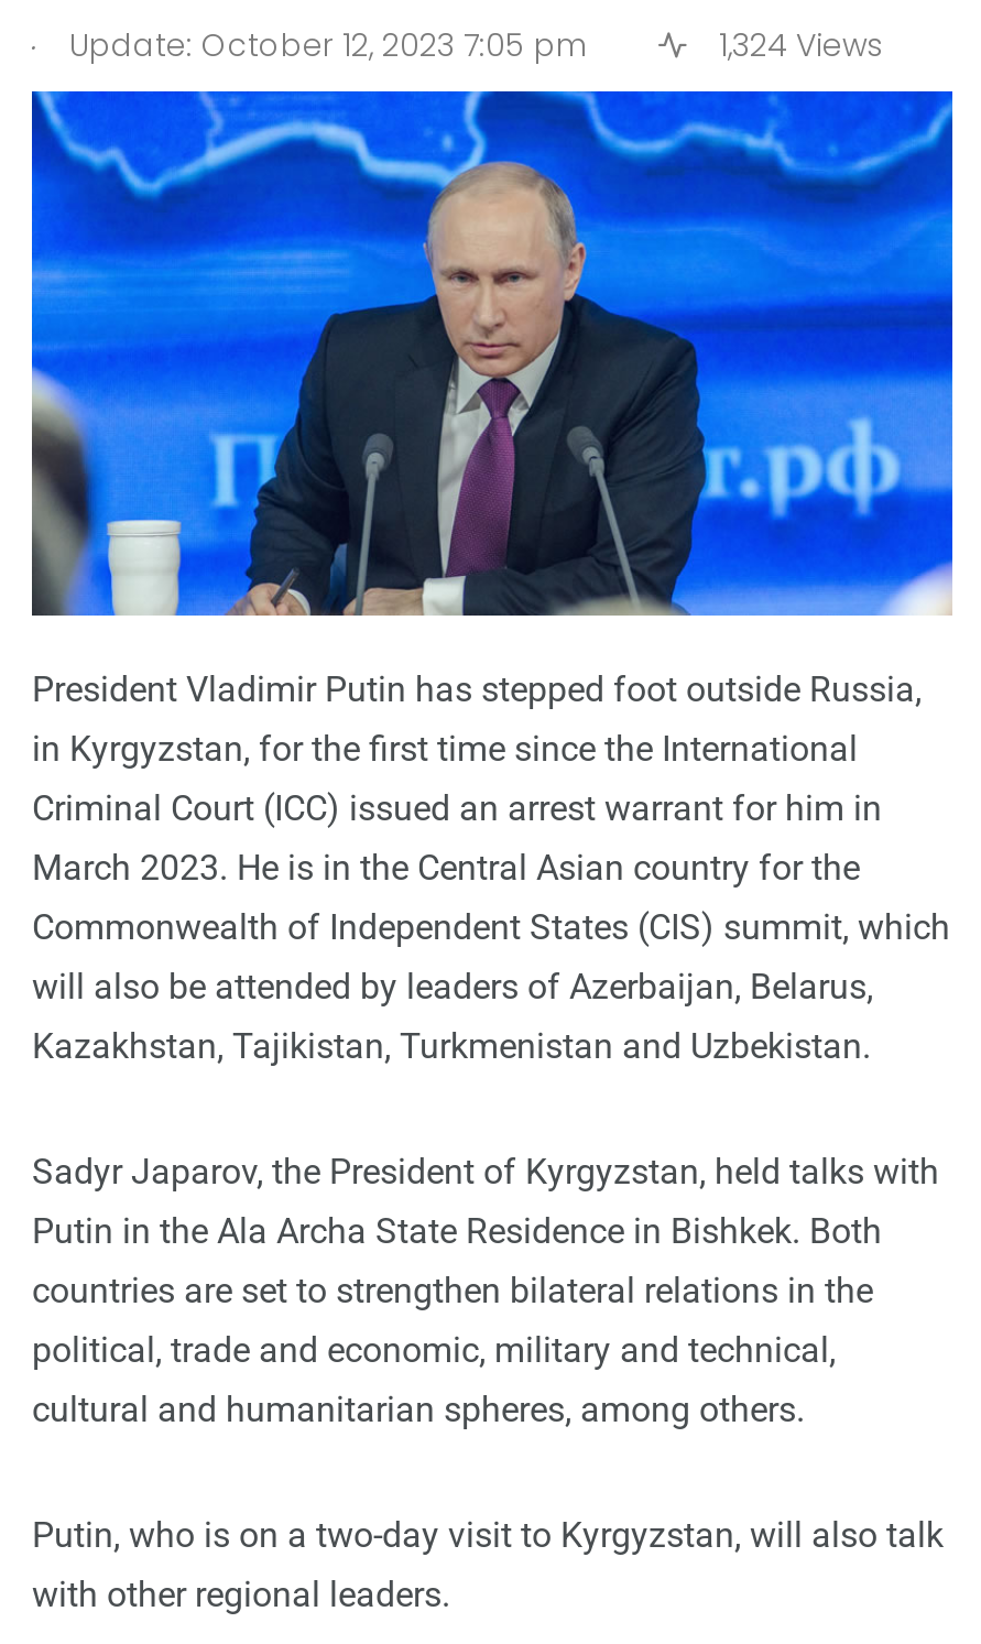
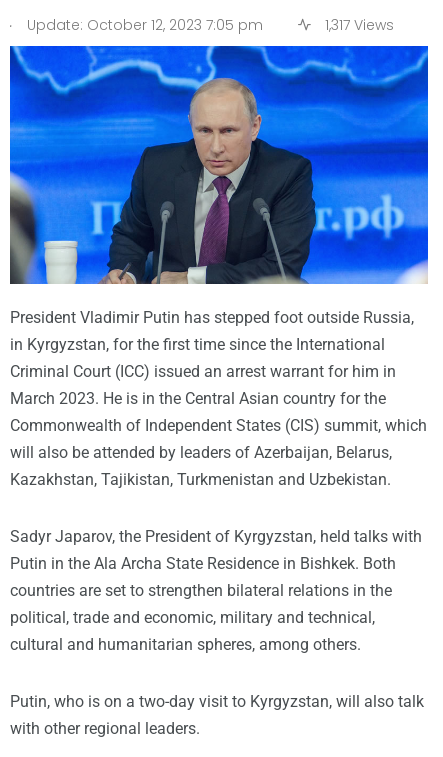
[710,23,884,67] 1,324 Views -> [321,15,394,35] 1,317 Views

